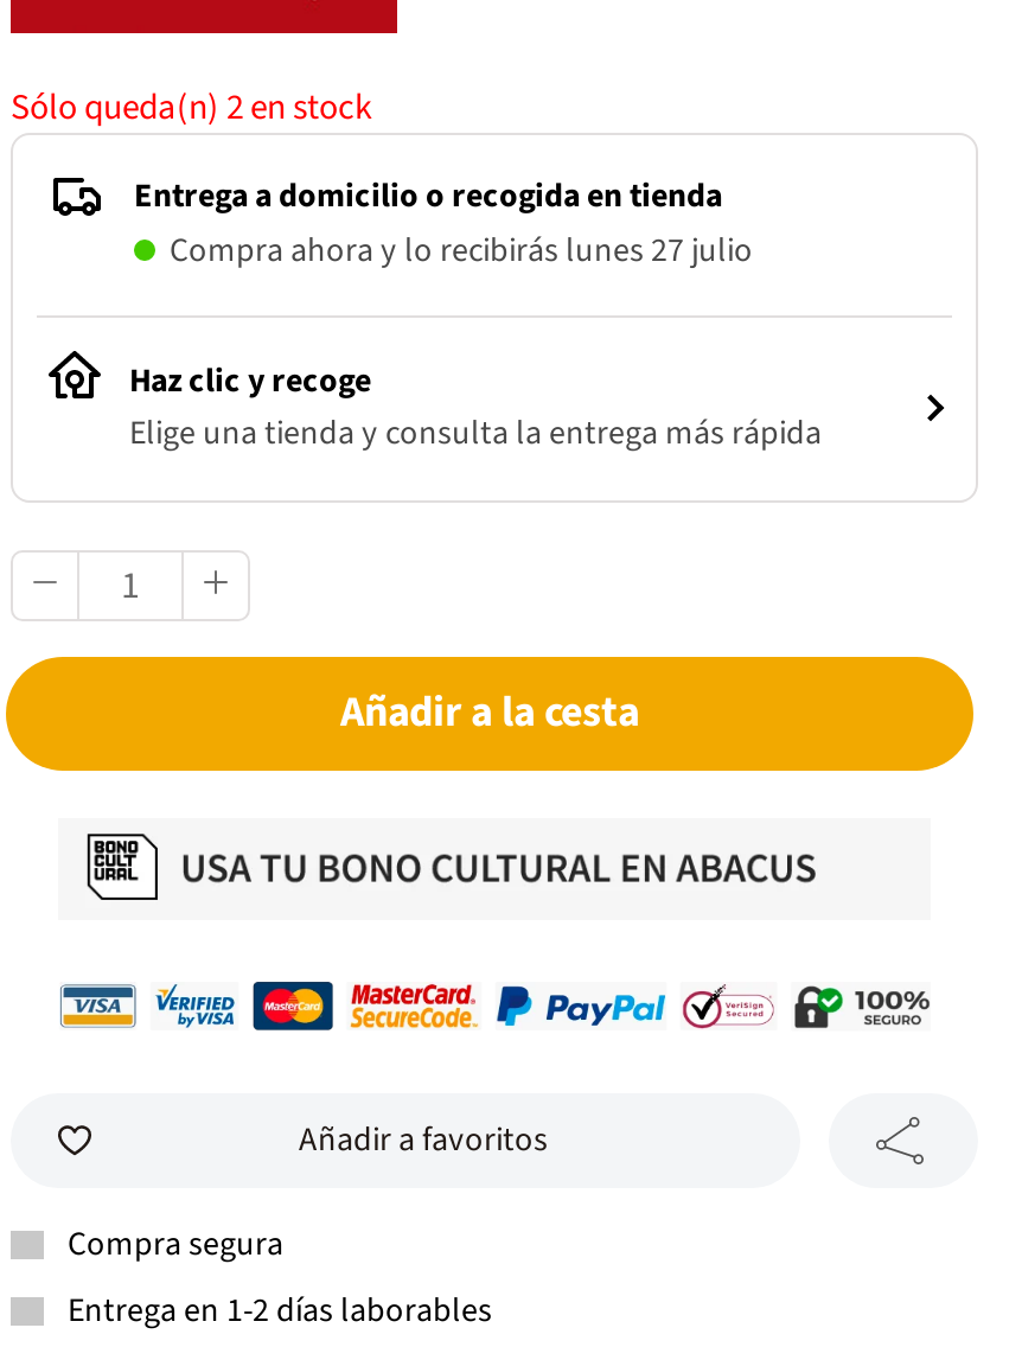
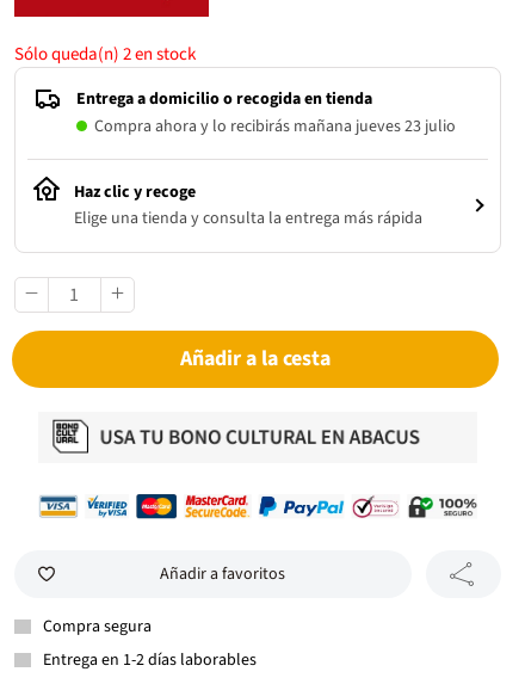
[170,227,753,275] Compra ahora y lo recibirás lunes 27 julio -> [94,114,456,138] Compra ahora y lo recibirás mañana jueves 23 julio

